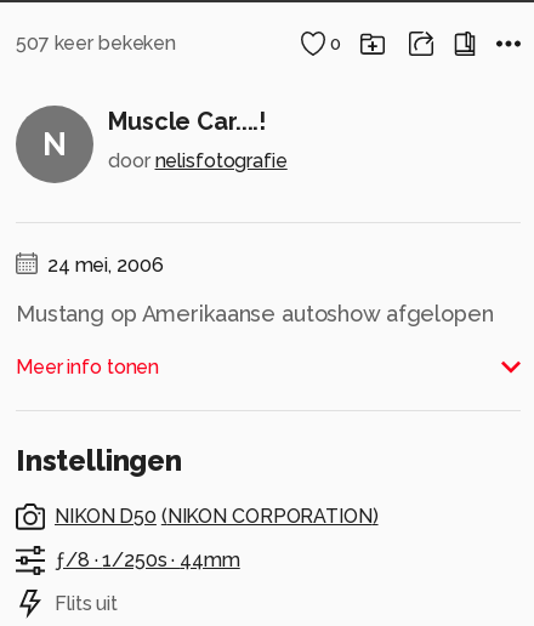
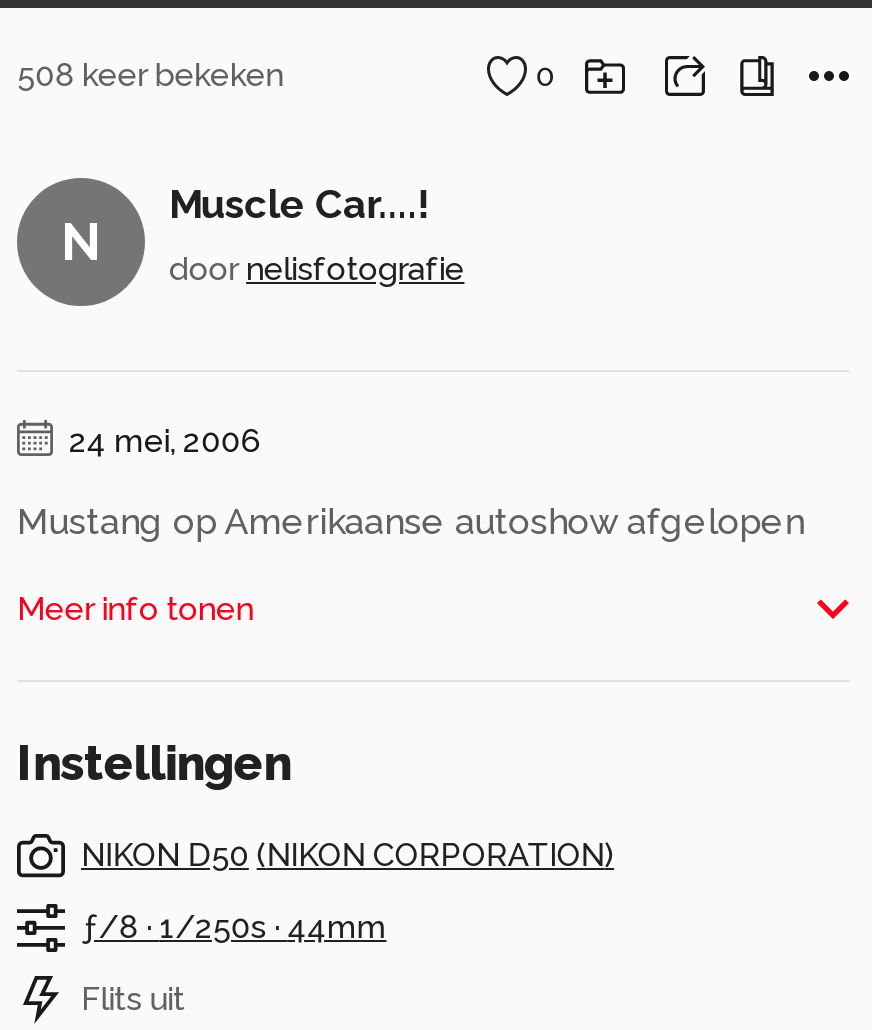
[16,32,176,55] 507 keer bekeken -> [17,57,283,95] 508 keer bekeken

